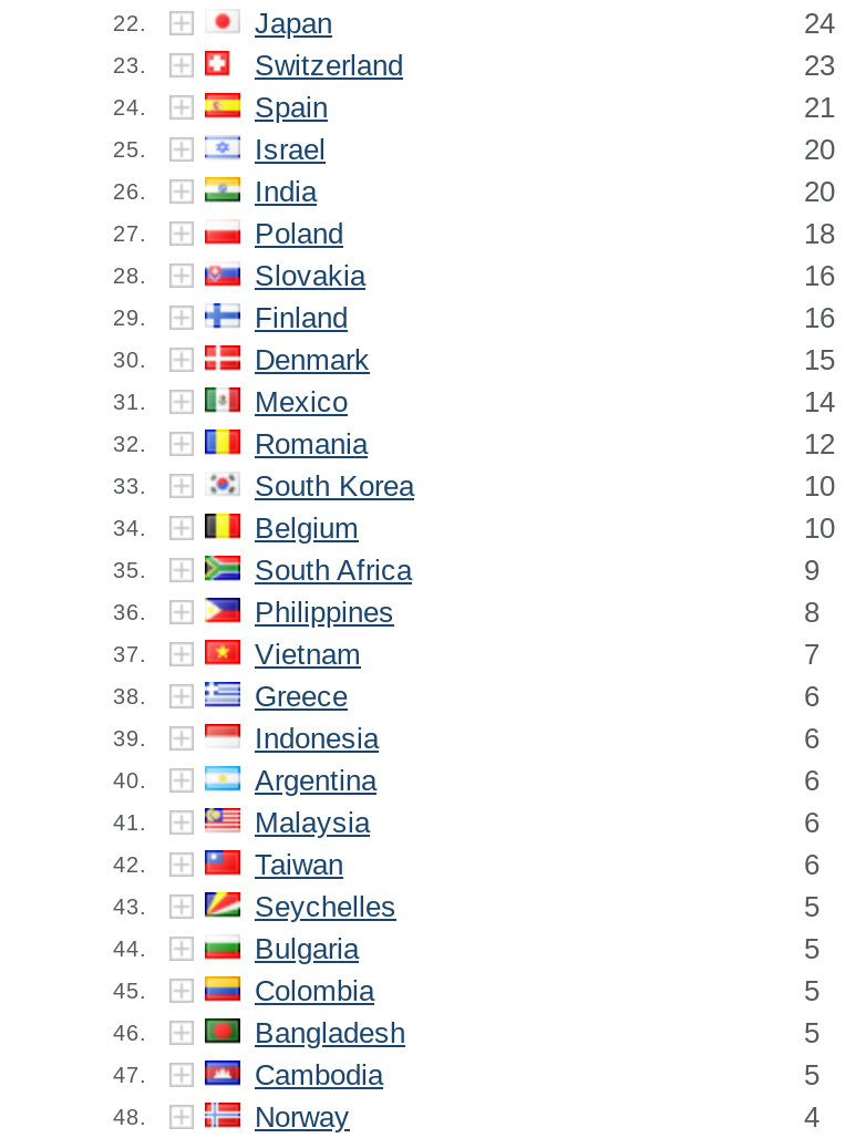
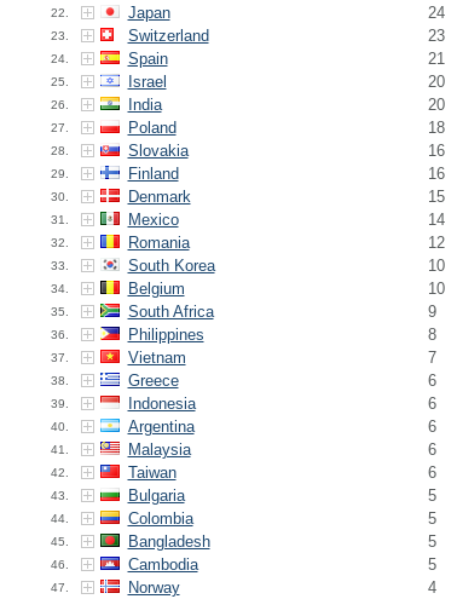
[113,890,819,961] Seychelles | 5 | 44. -> none
[113,979,146,1003] 45. -> [50,512,68,525] 44.
[113,1021,146,1045] 46. -> [50,535,68,548] 45.
[113,1063,146,1087] 47. -> [50,558,68,571] 46.
[113,1105,146,1129] 48. -> [50,581,68,594] 47.

